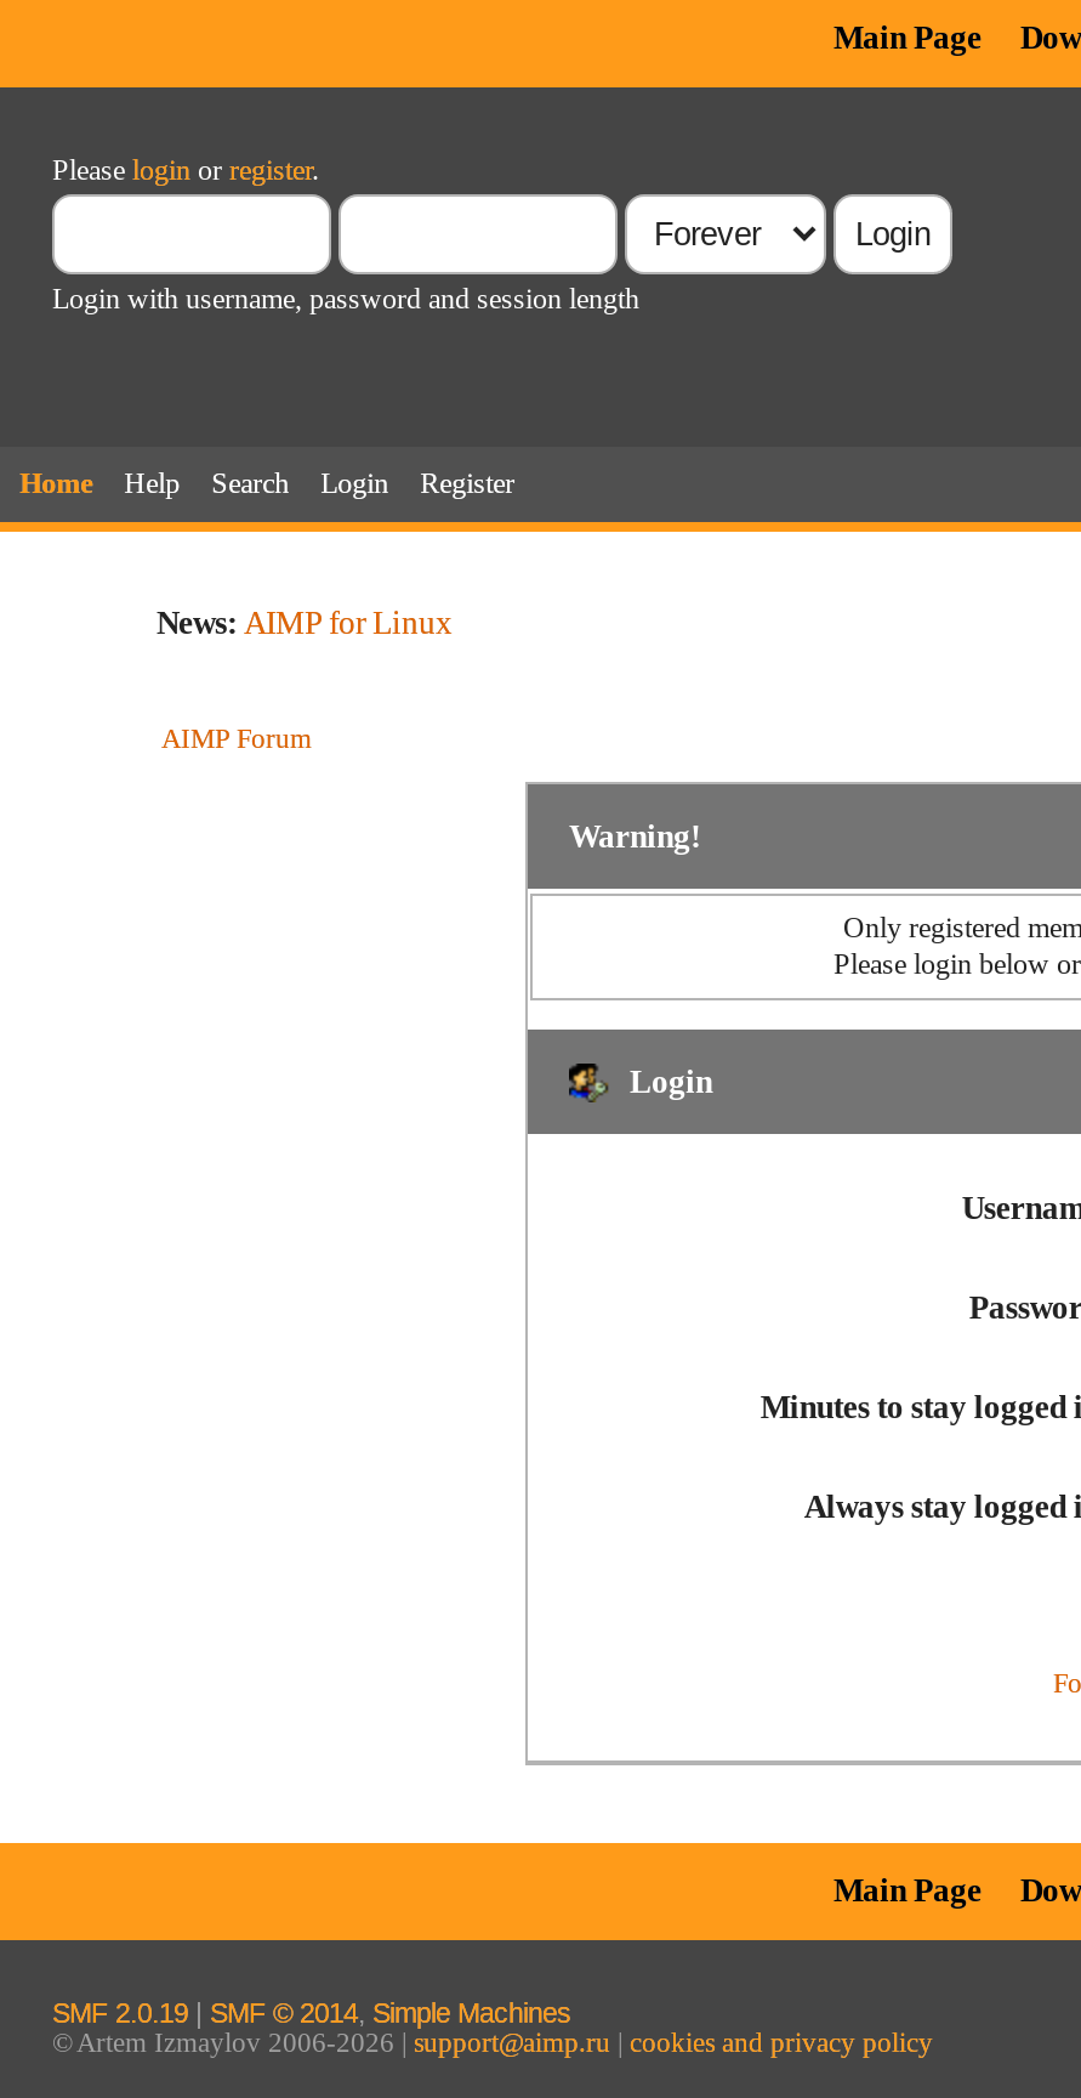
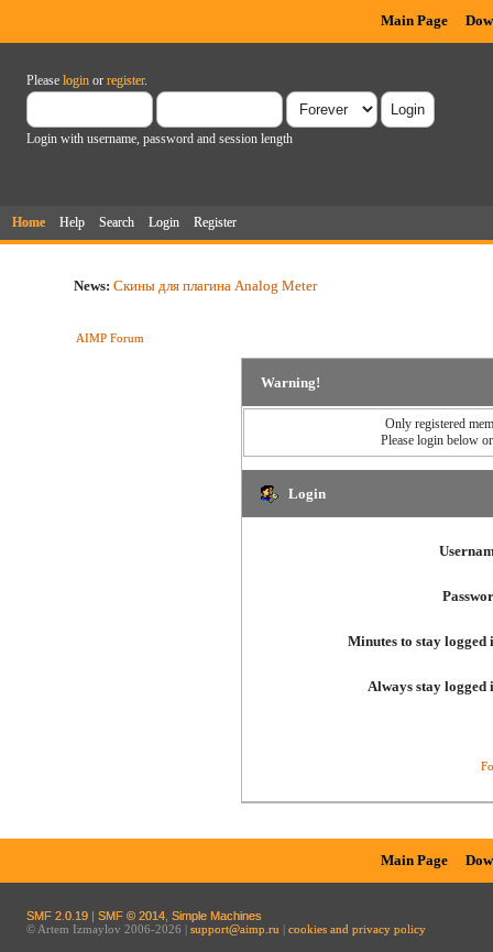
[157,605,453,641] News: AIMP for Linux -> [74,277,317,294] News: Скины для плагина Analog Meter

